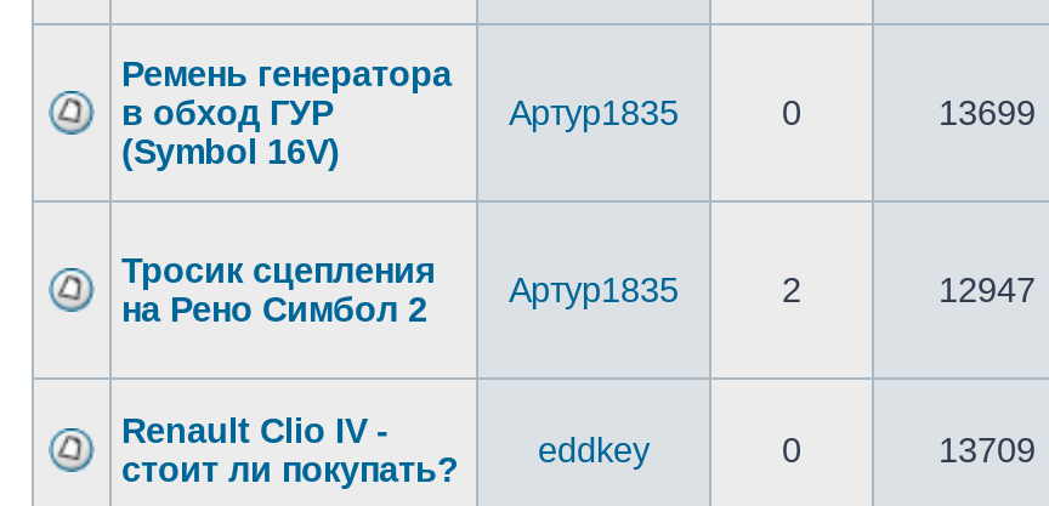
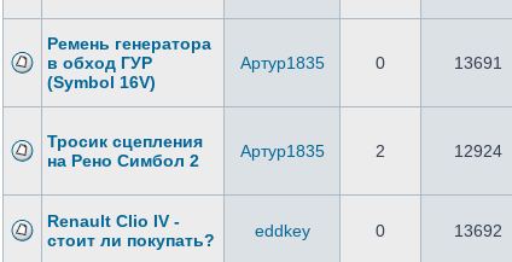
[939,93,1036,132] 13699 -> [453,53,502,72] 13691
[939,271,1036,309] 12947 -> [453,141,502,161] 12924
[939,431,1036,470] 13709 -> [453,221,502,240] 13692

